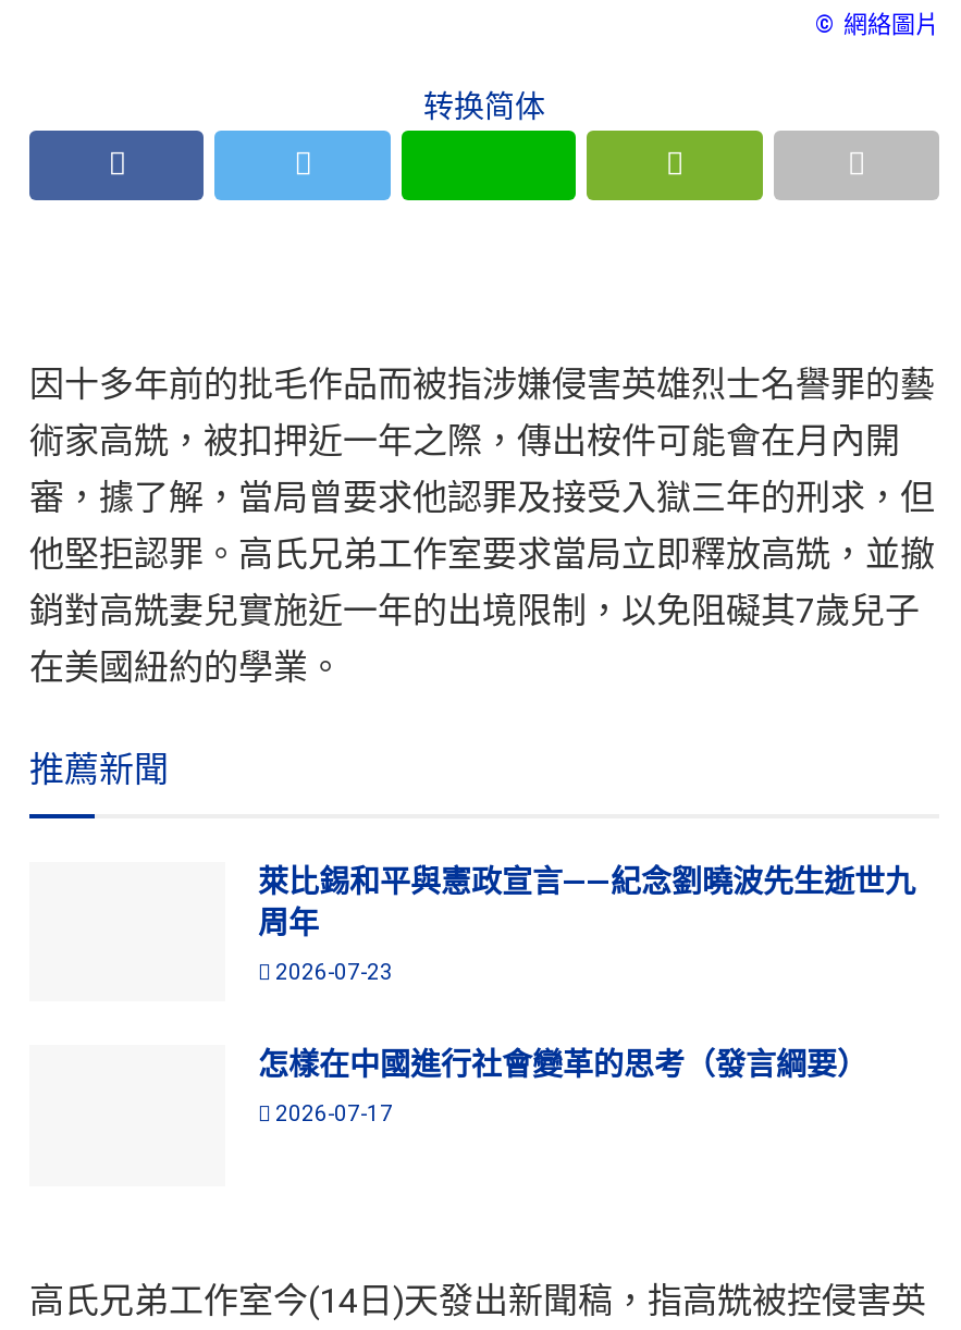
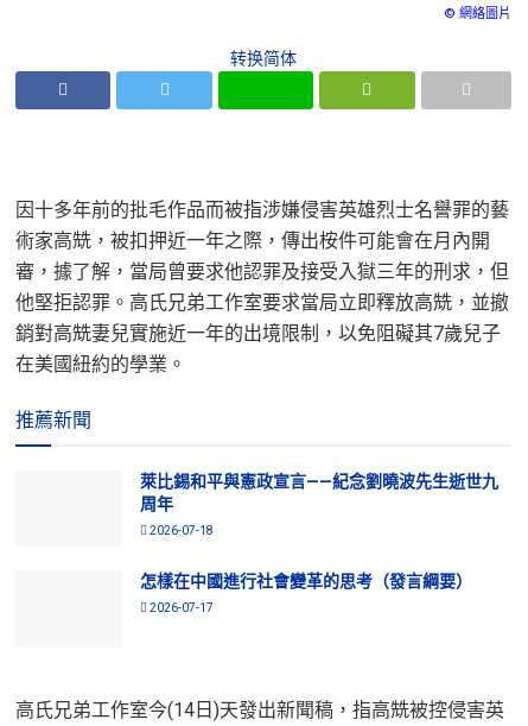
[271,960,393,984] 2026-07-23 -> [147,524,214,537] 2026-07-18

